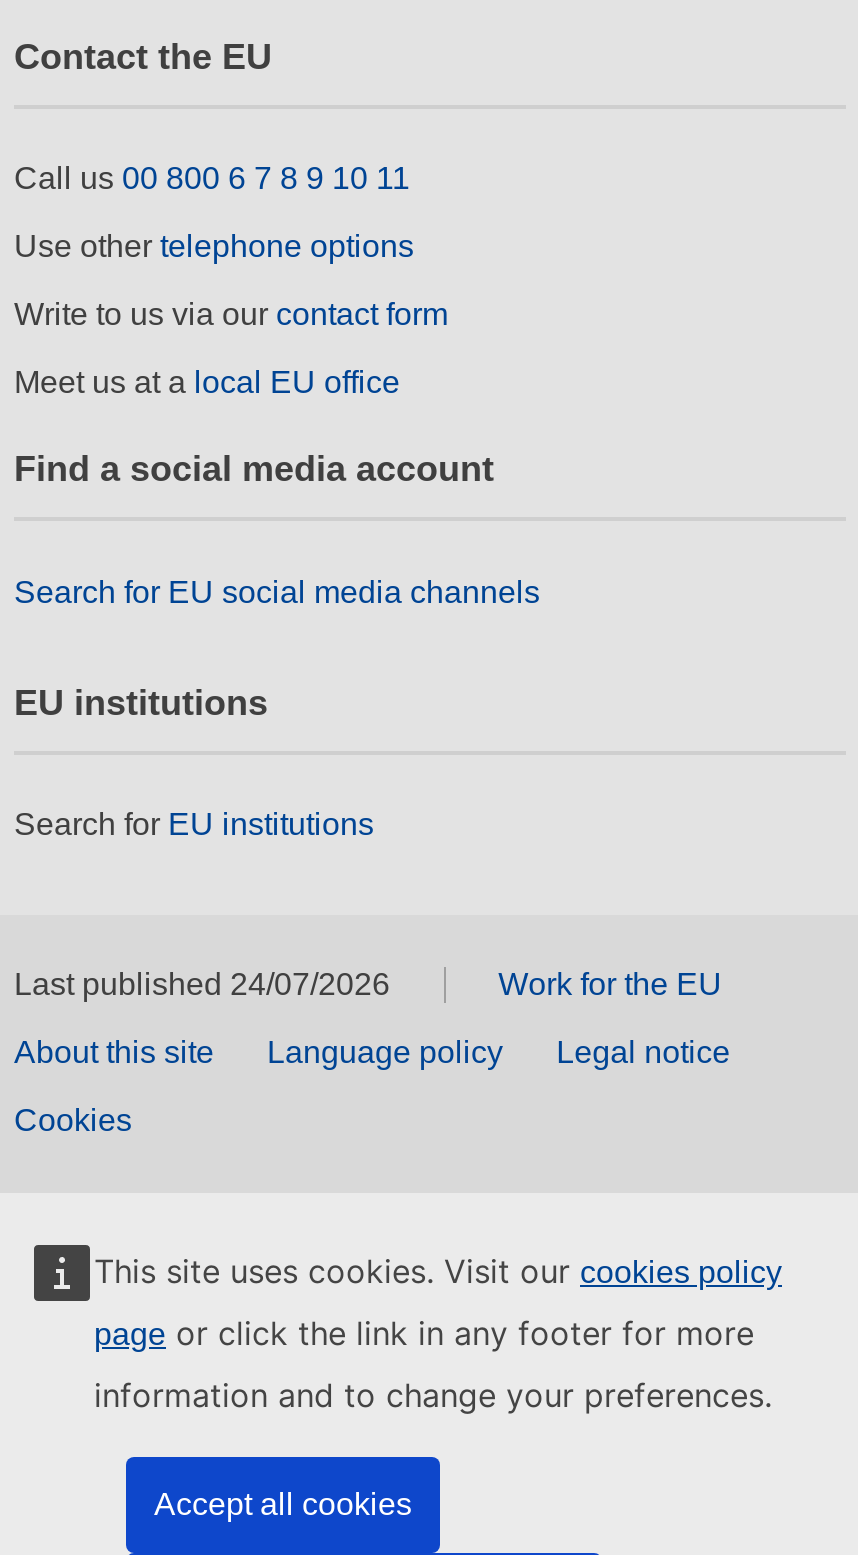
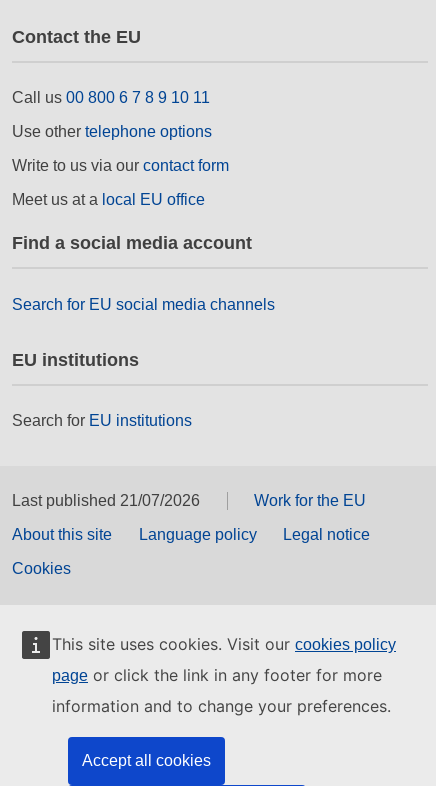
[14,968,390,1002] Last published 24/07/2026 -> [12,492,200,509] Last published 21/07/2026

